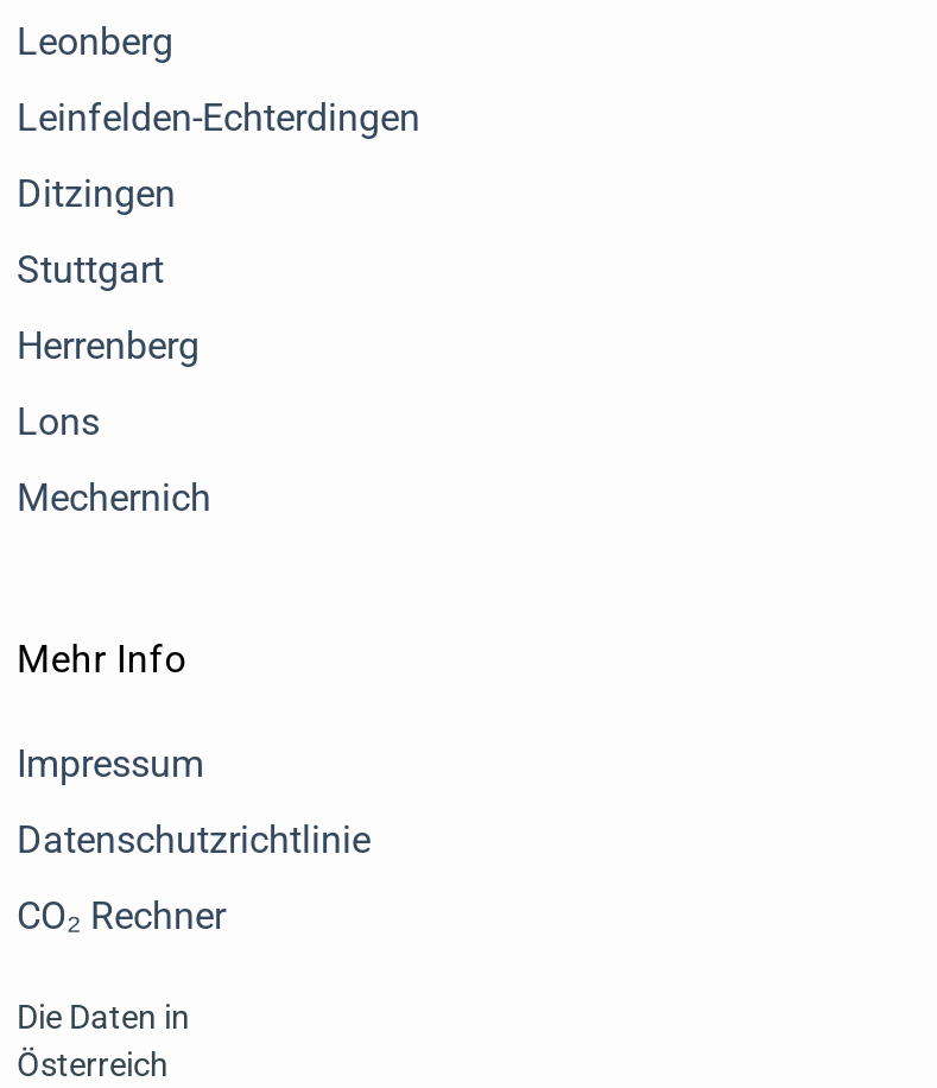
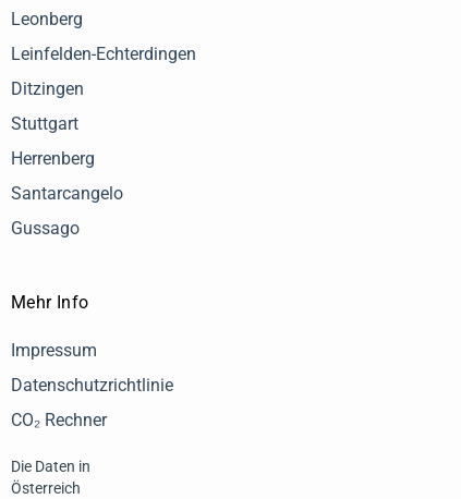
[17,400,100,445] Lons -> [11,183,123,204] Santarcangelo
[17,476,211,521] Mechernich -> [11,218,80,239] Gussago

